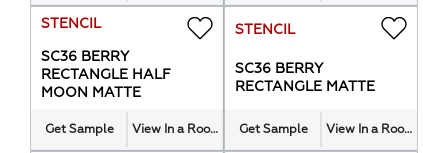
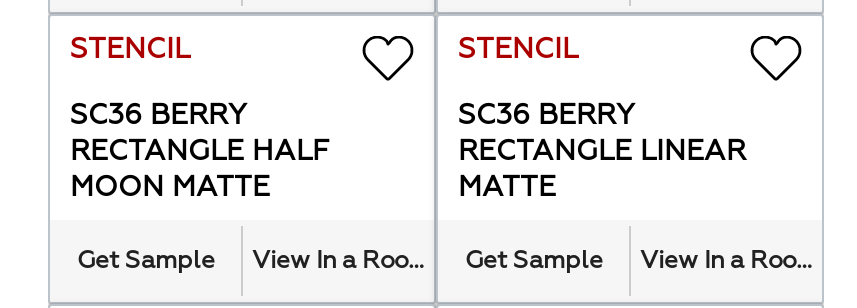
[235,78,375,95] RECTANGLE MATTE -> [458,134,746,204] RECTANGLE LINEAR | MATTE

